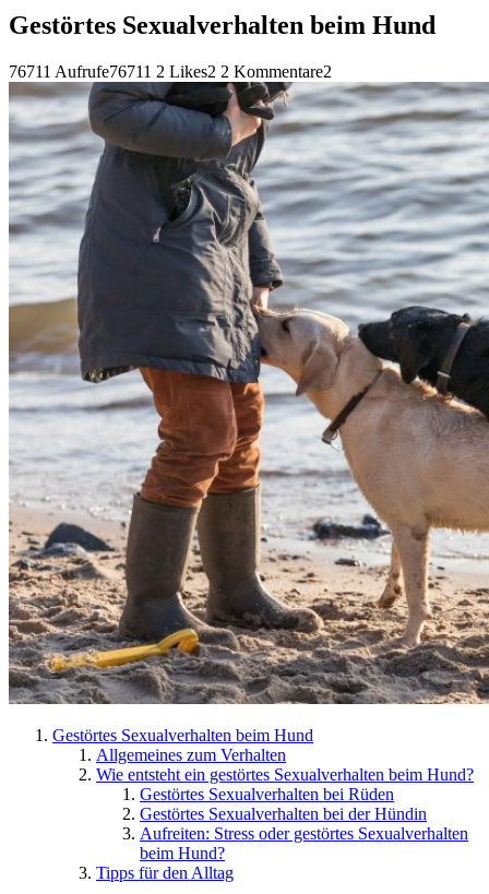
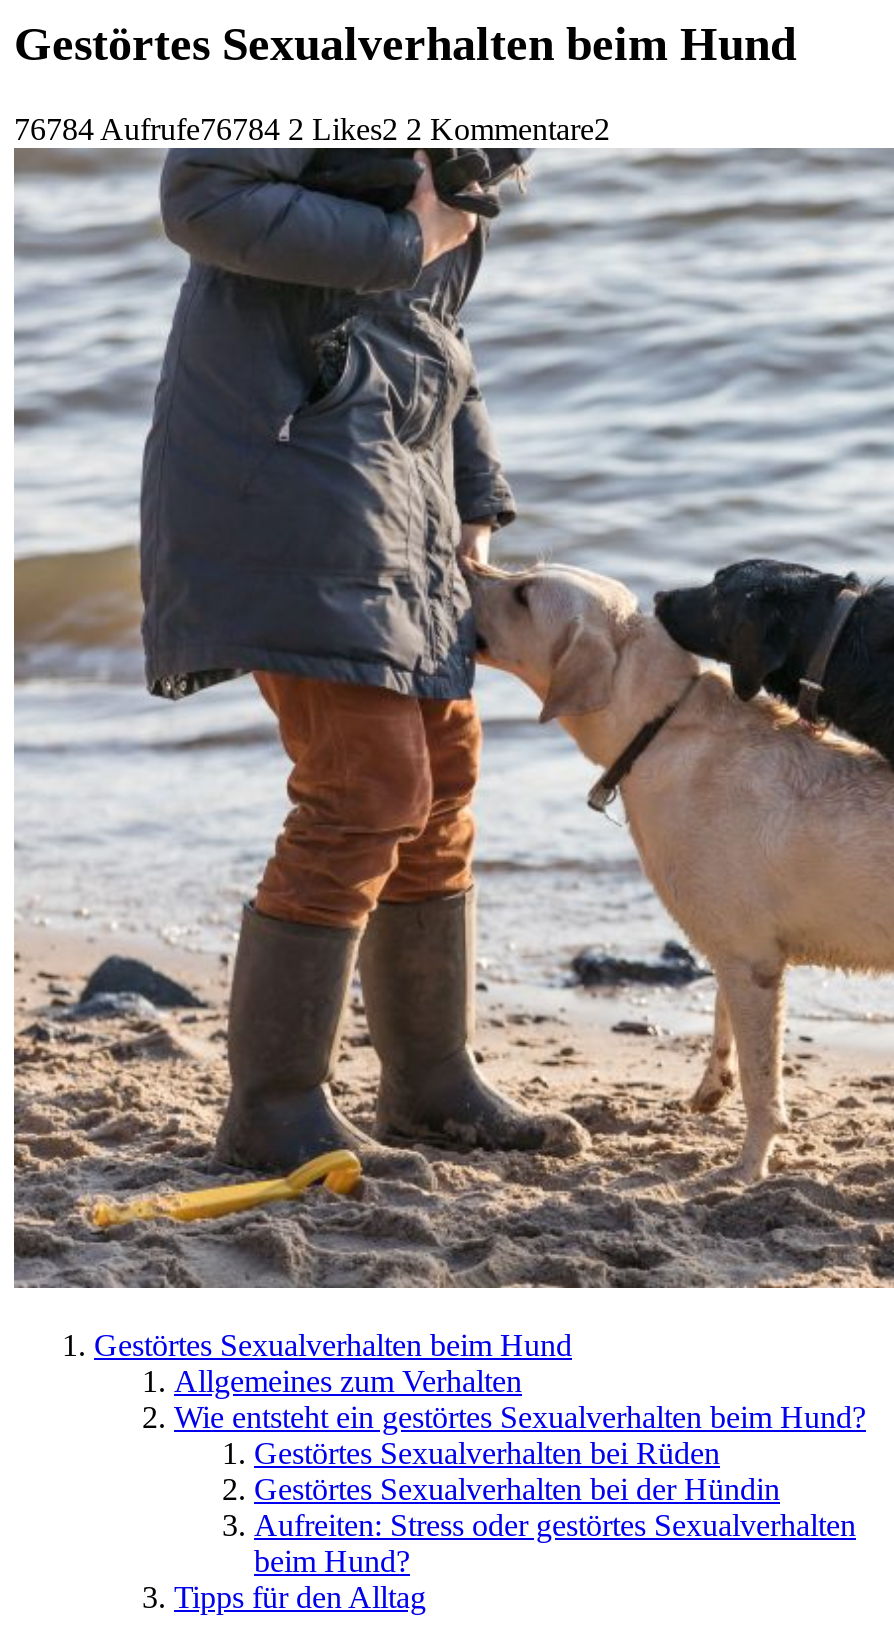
[9,62,332,81] 76711 Aufrufe76711 2 Likes2 2 Kommentare2 -> [14,112,610,146] 76784 Aufrufe76784 2 Likes2 2 Kommentare2

